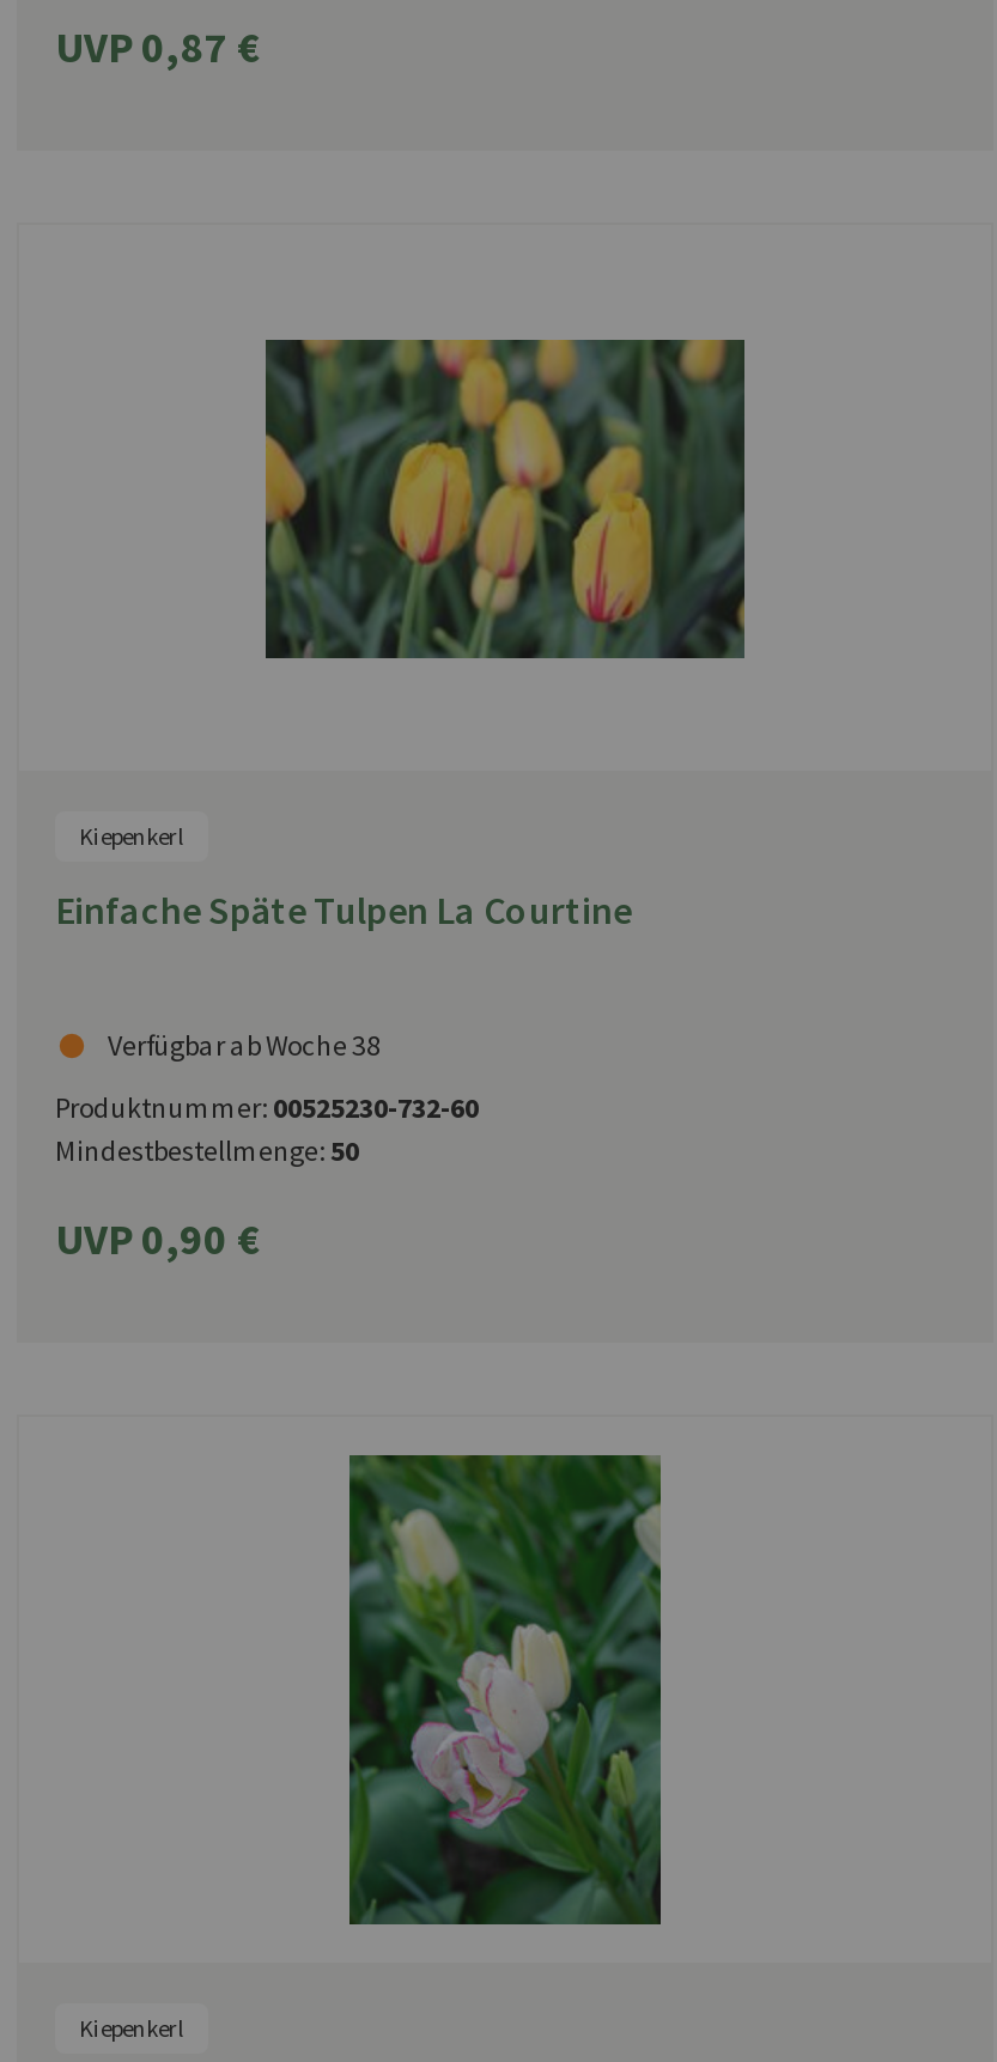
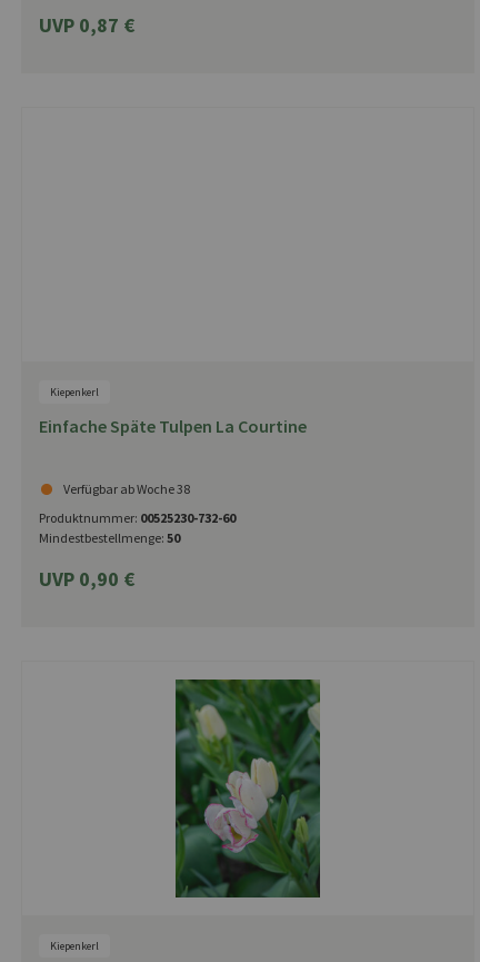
[263,337,747,661] [image] -> none

